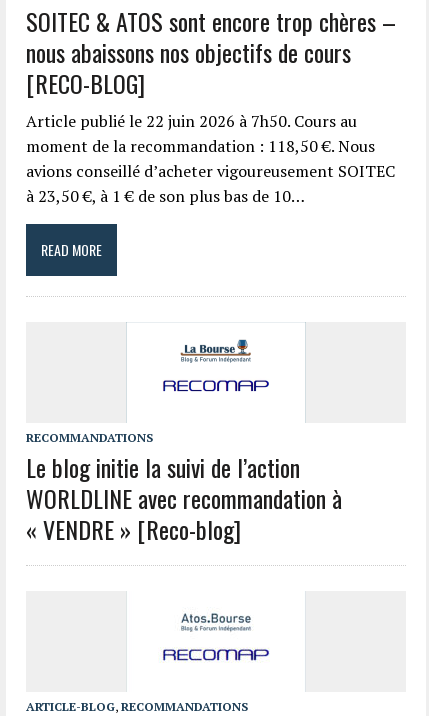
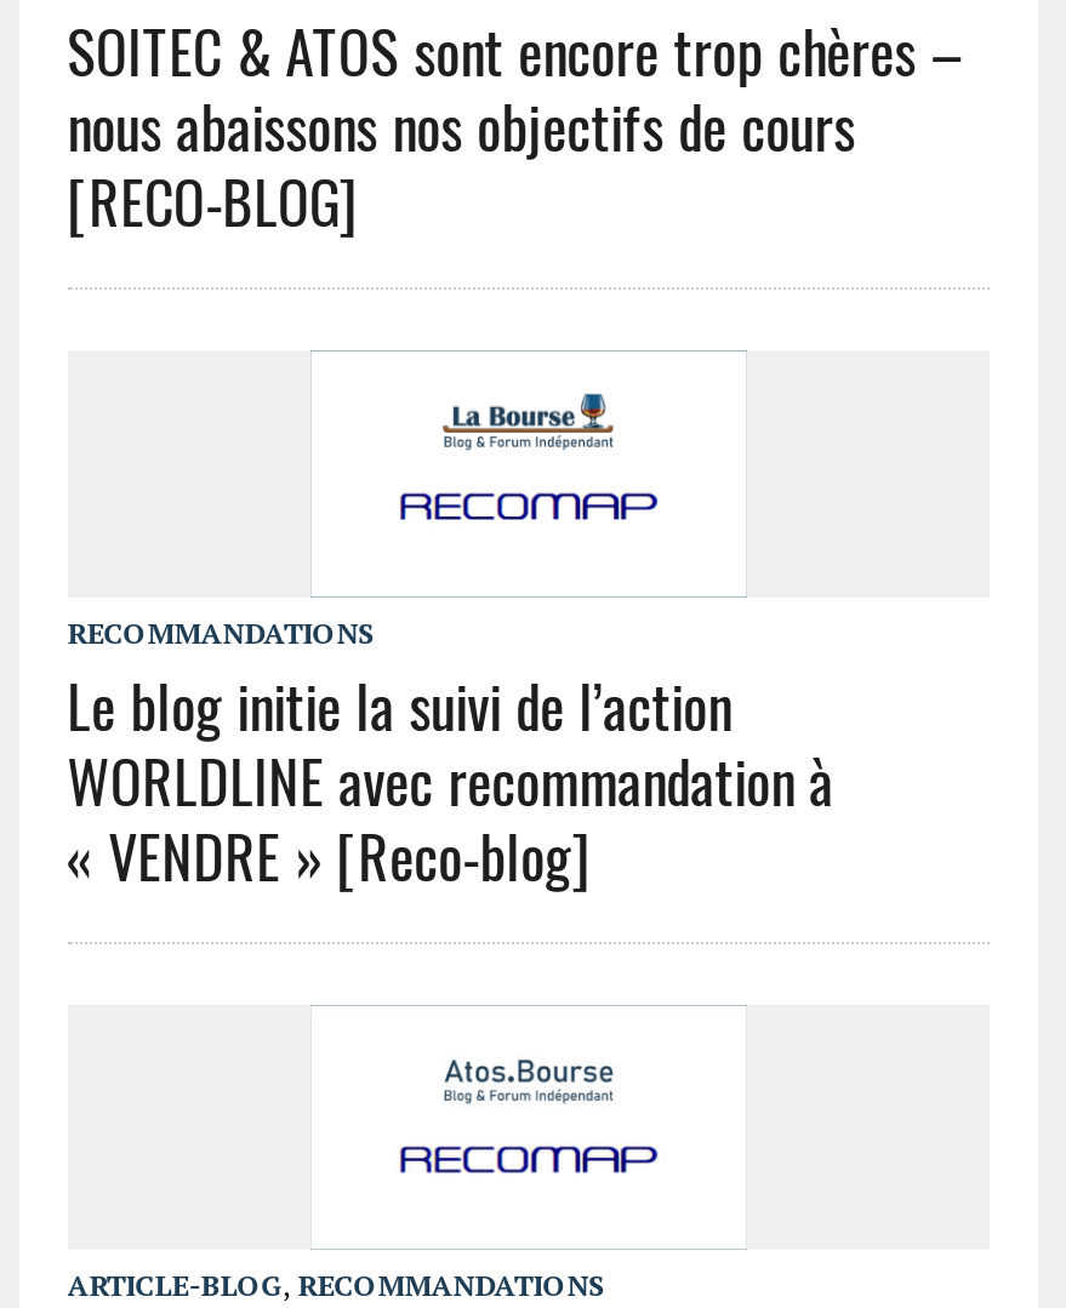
[26,110,395,260] Article publié le 22 juin 2026 à 7h50. Cours au | moment de la recommandation : 118,50 €. Nous | avions conseillé d’acheter vigoureusement SOITEC | à 23,50 €, à 1 € de son plus bas de 10… | READ MORE -> none

